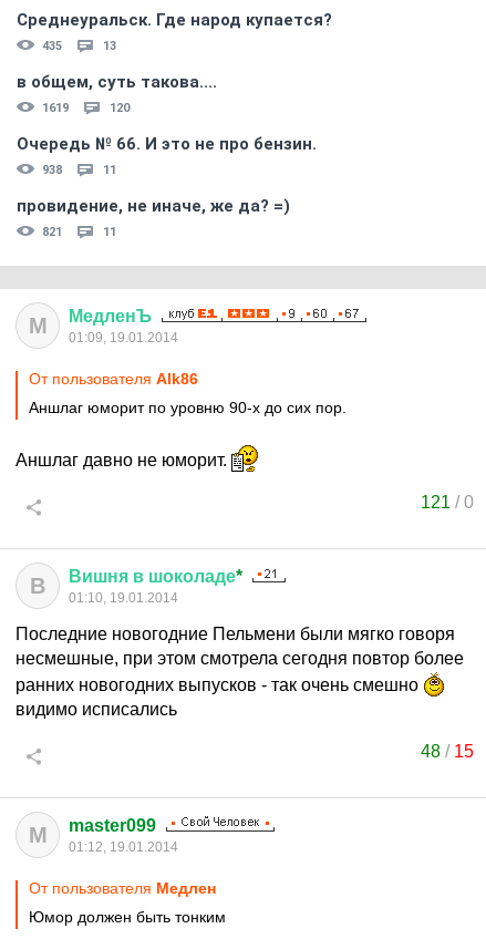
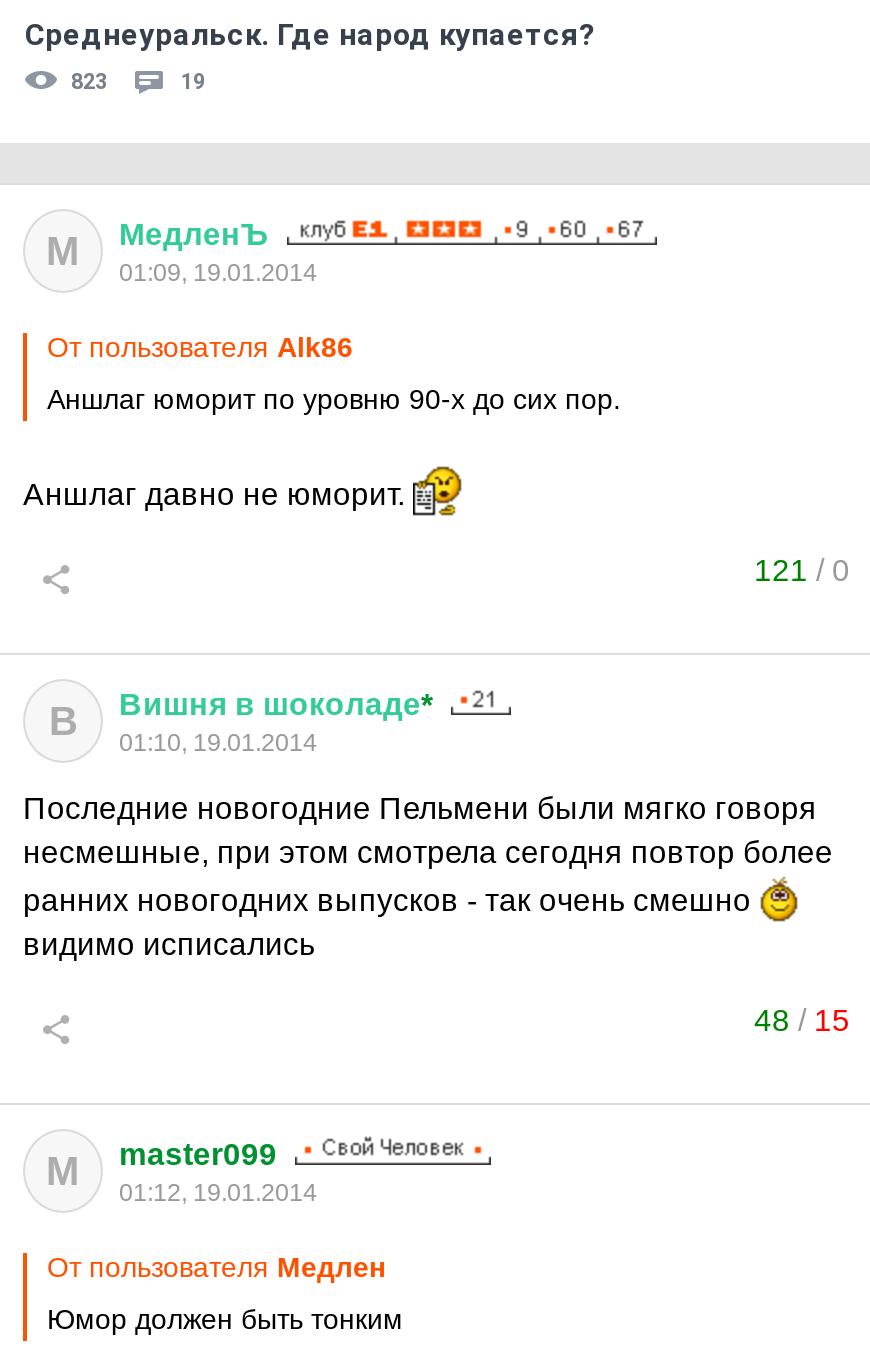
[17,39,317,239] 435 | 13 | в общем, суть такова.... | 1619 | 120 | Очередь № 66. И это не про бензин. | 938 | 11 | провидение, не иначе, же да? =) | 821 | 11 -> [71,69,205,95] 823 | 19

